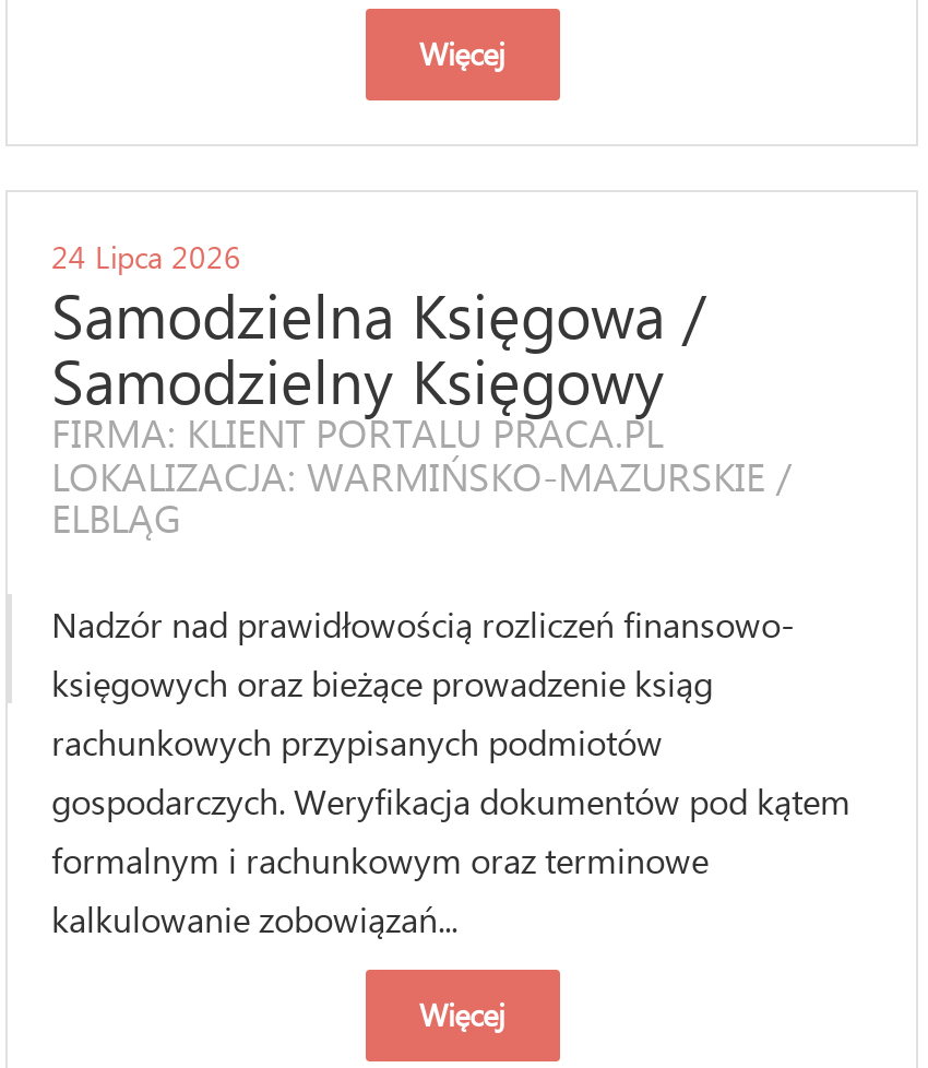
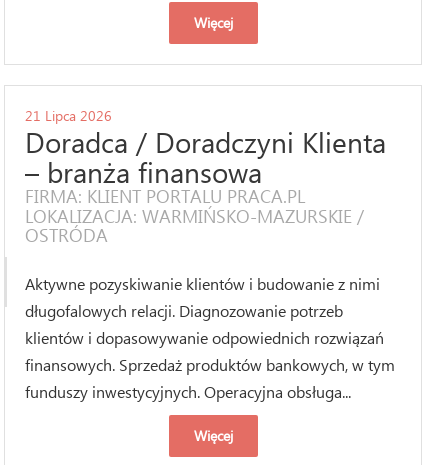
[51,236,706,419] 24 Lipca 2026 | Samodzielna Księgowa / | Samodzielny Księgowy -> [25,106,386,190] 21 Lipca 2026 | Doradca / Doradczyni Klienta | – branża finansowa
[51,491,180,544] ELBLĄG -> [25,223,108,247] OSTRÓDA
[51,601,850,941] Nadzór nad prawidłowością rozliczeń finansowo- | księgowych oraz bieżące prowadzenie ksiąg | rachunkowych przypisanych podmiotów | gospodarczych. Weryfikacja dokumentów pod kątem | formalnym i rachunkowym oraz terminowe | kalkulowanie zobowiązań... -> [25,273,395,402] Aktywne pozyskiwanie klientów i budowanie z nimi | długofalowych relacji. Diagnozowanie potrzeb | klientów i dopasowywanie odpowiednich rozwiązań | finansowych. Sprzedaż produktów bankowych, w tym | funduszy inwestycyjnych. Operacyjna obsługa...

